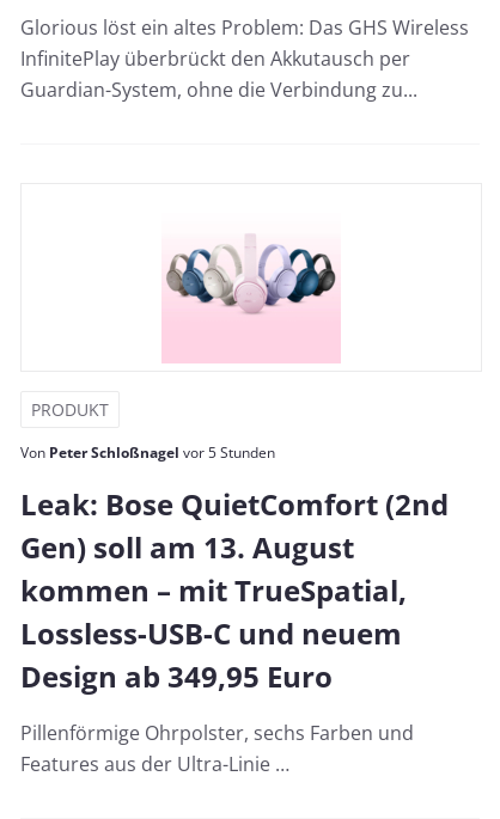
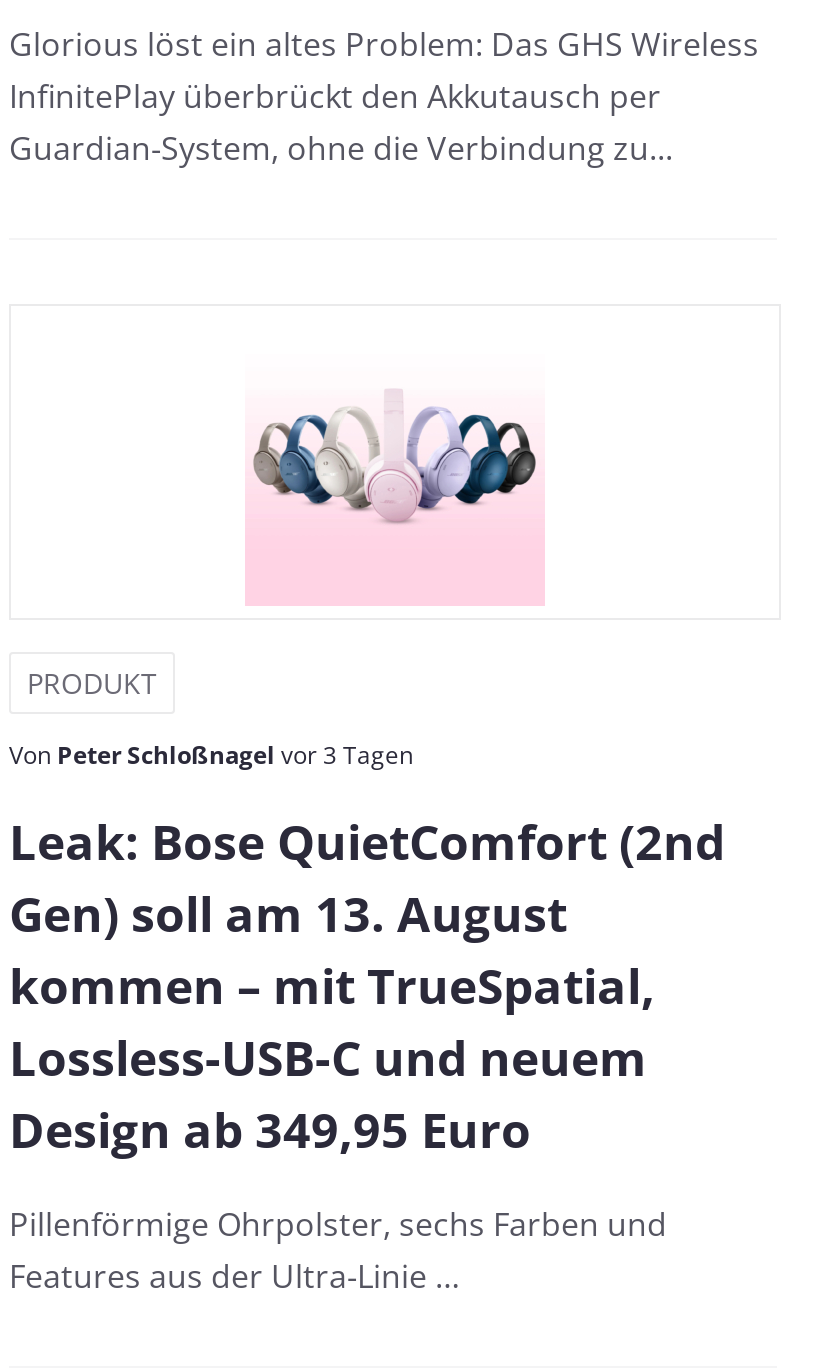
[20,442,275,462] Von Peter Schloßnagel vor 5 Stunden -> [9,737,413,771] Von Peter Schloßnagel vor 3 Tagen

